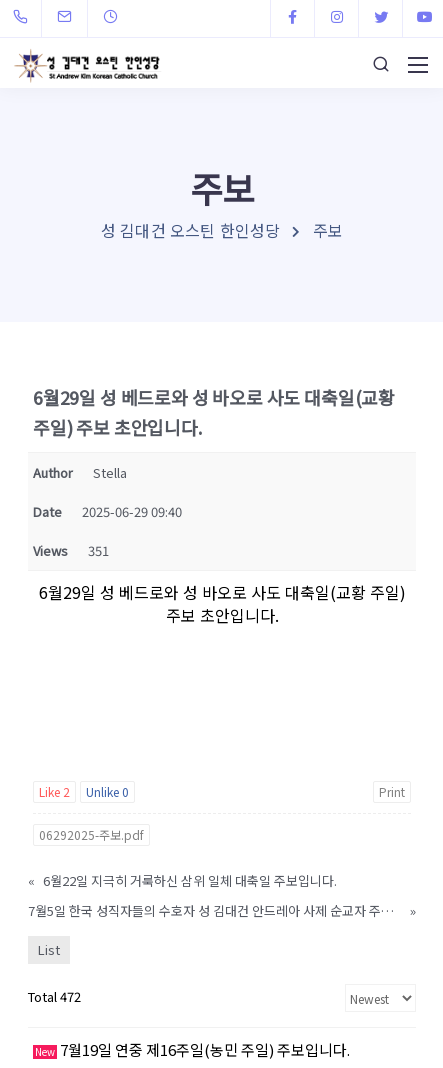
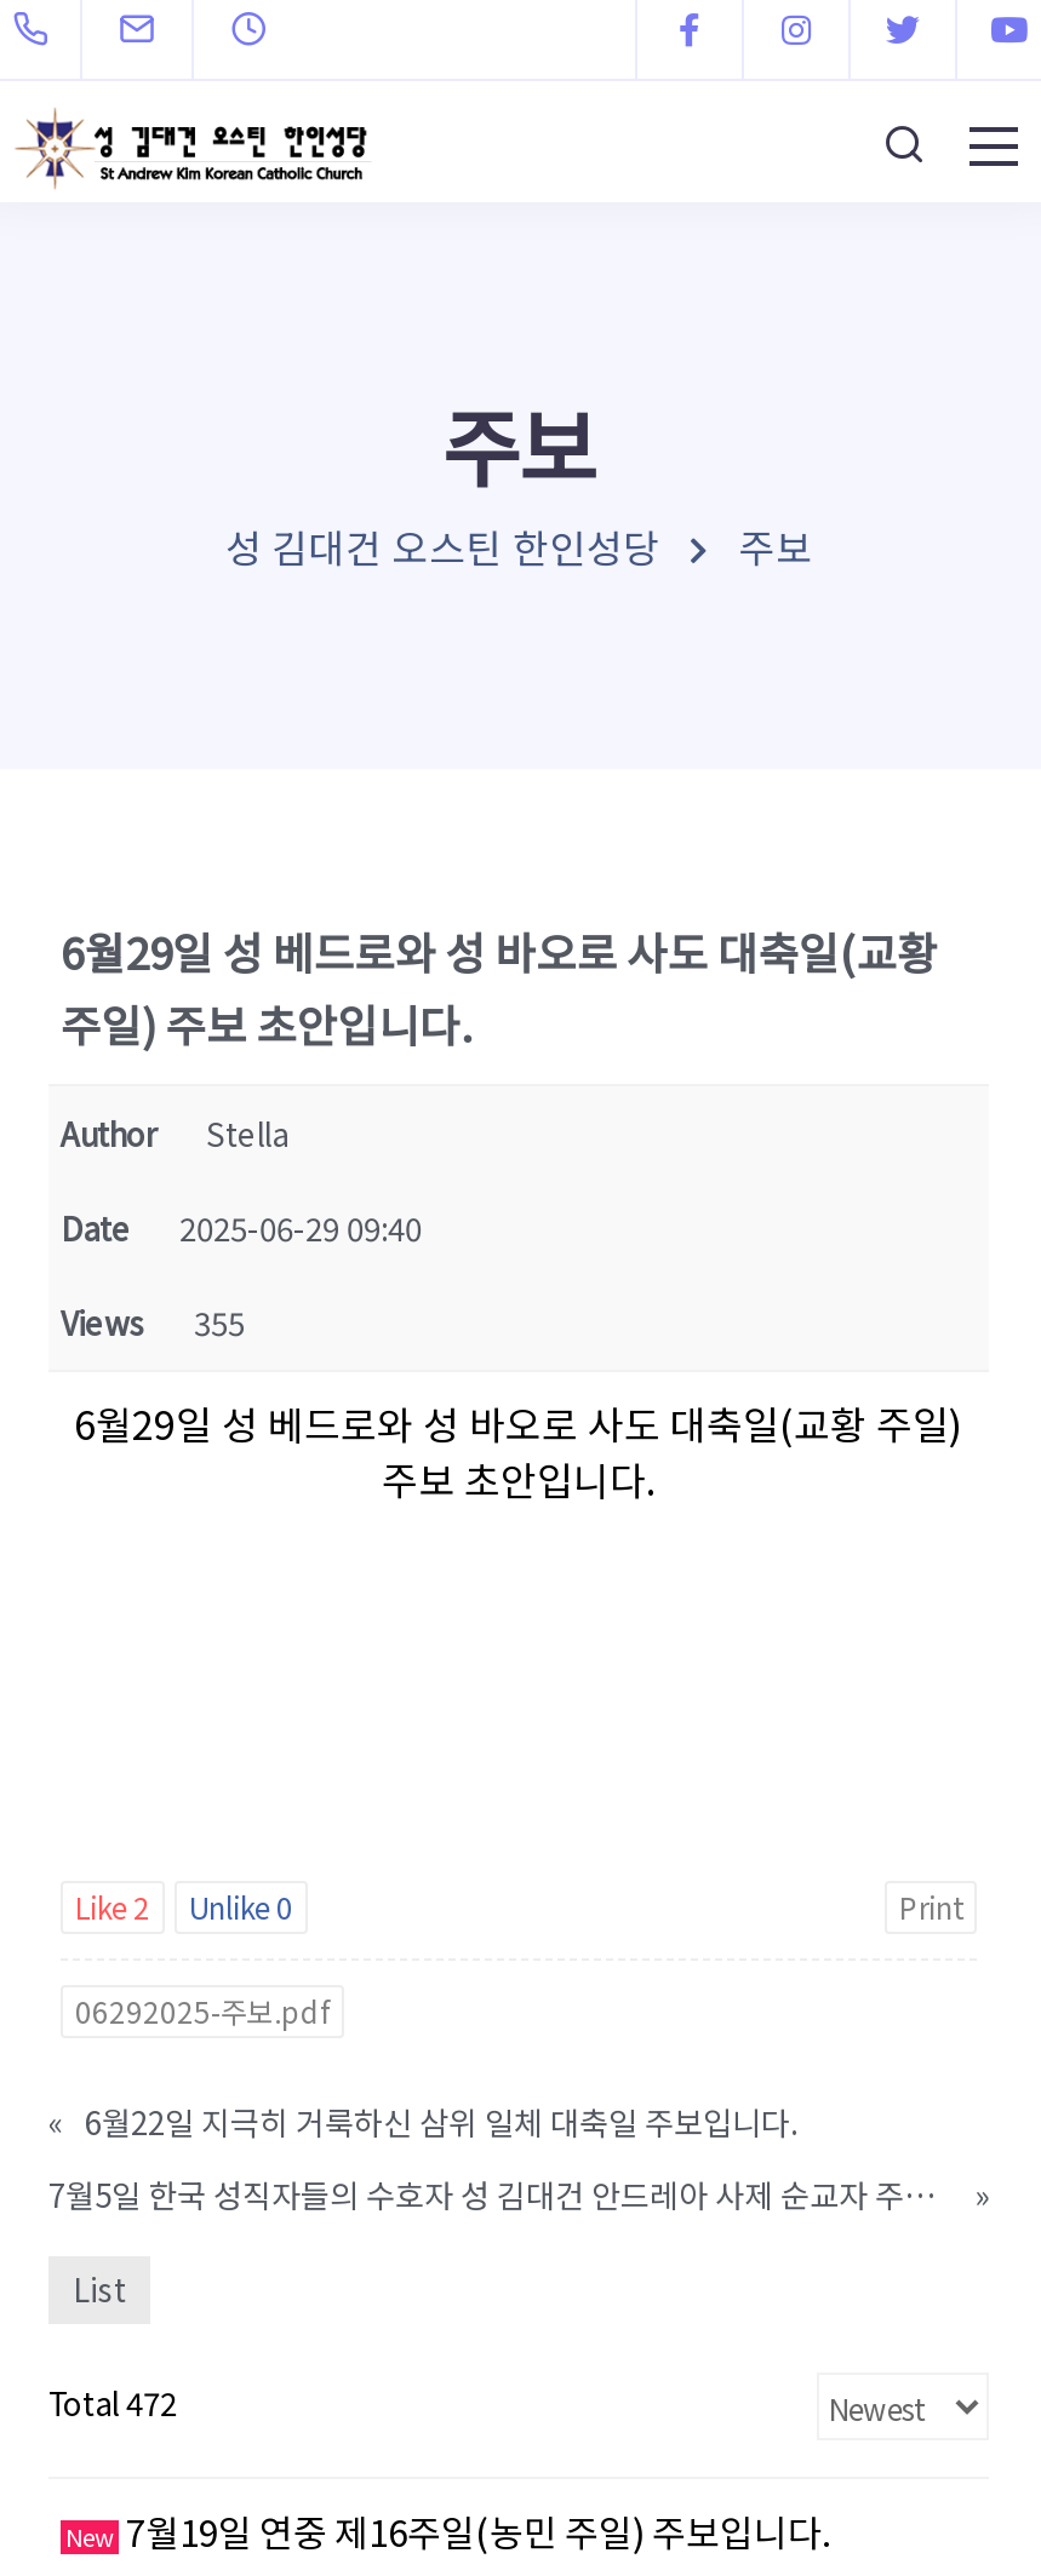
[33,541,109,560] Views 351 -> [61,1300,245,1346] Views 355

